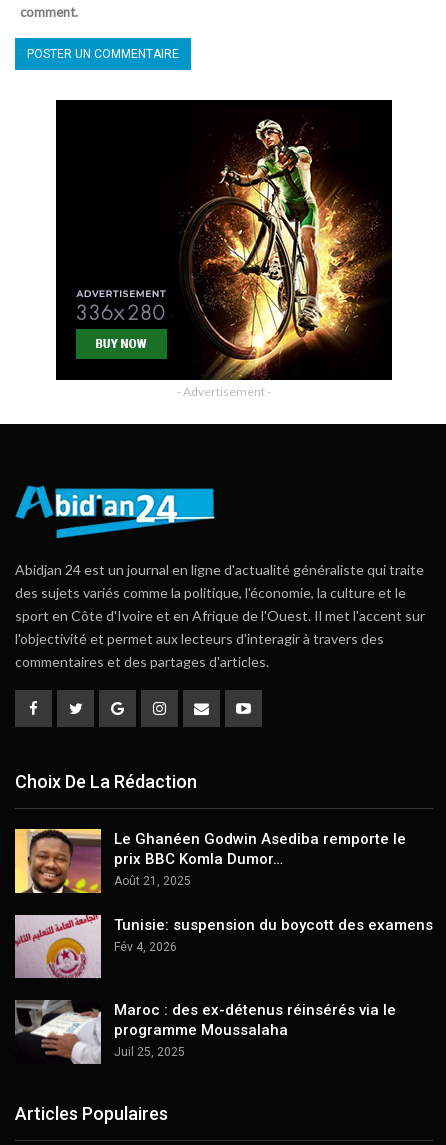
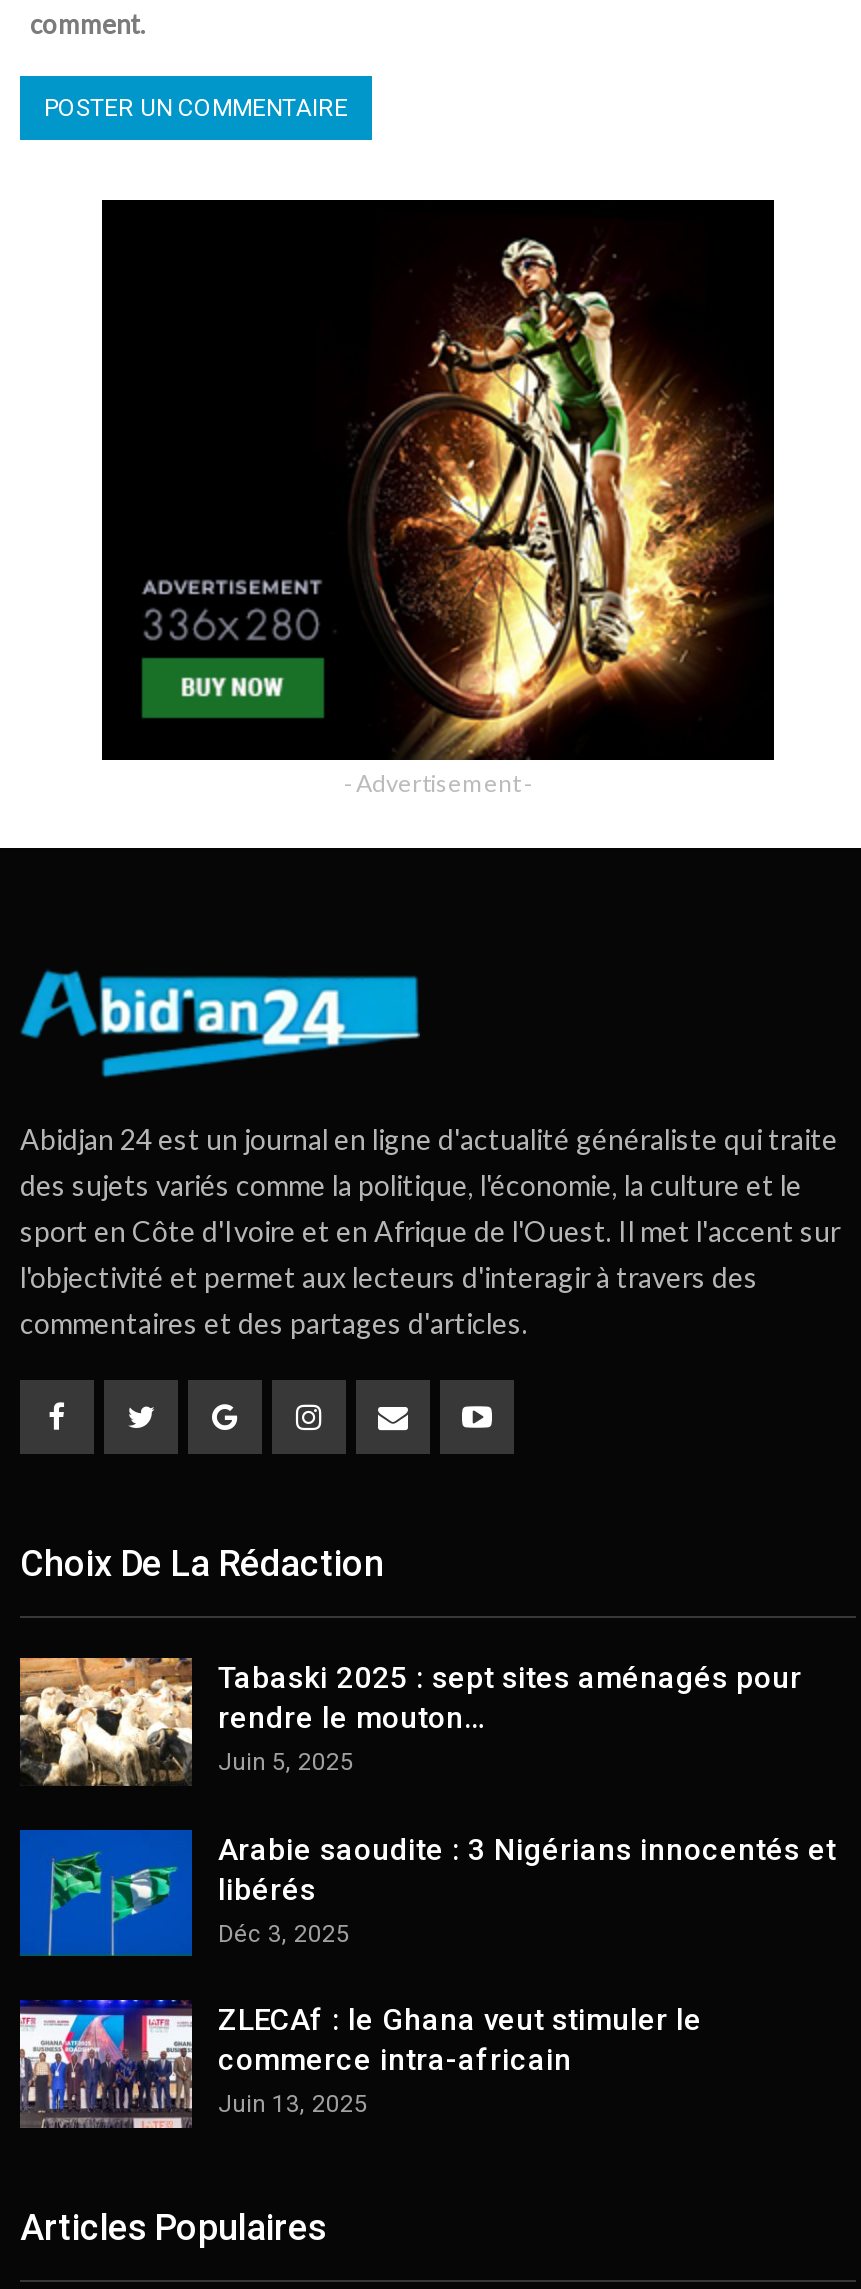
[14,829,406,894] [image] | Le Ghanéen Godwin Asediba remporte le | prix BBC Komla Dumor… | Août 21, 2025 -> [20,1658,802,1786] [image] | Tabaski 2025 : sept sites aménagés pour | rendre le mouton… | Juin 5, 2025
[14,914,433,979] [image] | Tunisie: suspension du boycott des examens | Fév 4, 2026 -> [18,1828,836,1956] [image] | Arabie saoudite : 3 Nigérians innocentés et | libérés | Déc 3, 2025
[15,999,396,1064] [image] | Maroc : des ex-détenus réinsérés via le | programme Moussalaha | Juil 25, 2025 -> [18,1998,702,2130] [image] | ZLECAf : le Ghana veut stimuler le | commerce intra-africain | Juin 13, 2025

